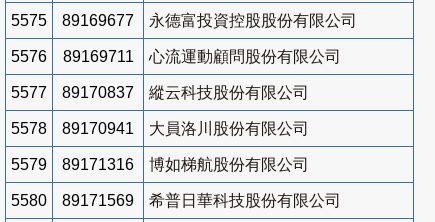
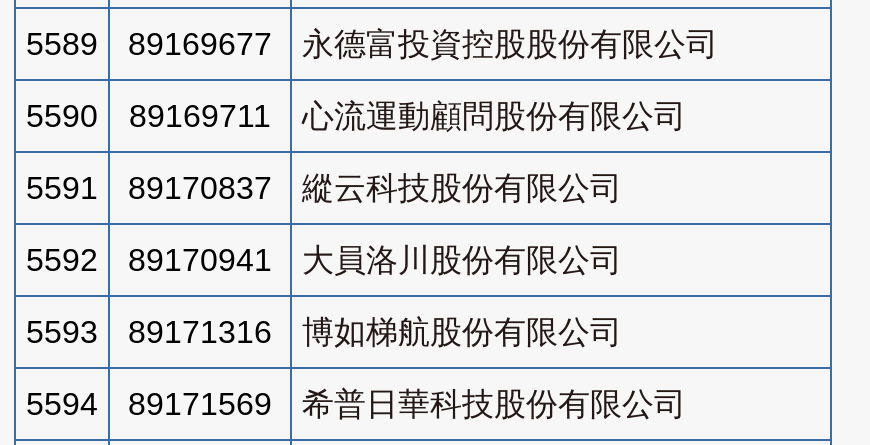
[11,12,357,29] 5575 89169677 永德富投資控股股份有限公司 -> [26,27,718,61] 5589 89169677 永德富投資控股股份有限公司
[11,48,341,65] 5576 89169711 心流運動顧問股份有限公司 -> [26,99,686,133] 5590 89169711 心流運動顧問股份有限公司
[11,84,309,101] 5577 89170837 縱云科技股份有限公司 -> [26,171,622,205] 5591 89170837 縱云科技股份有限公司
[11,120,309,137] 5578 89170941 大員洛川股份有限公司 -> [26,243,622,277] 5592 89170941 大員洛川股份有限公司
[11,156,309,173] 5579 89171316 博如梯航股份有限公司 -> [26,315,622,349] 5593 89171316 博如梯航股份有限公司
[11,192,341,209] 5580 89171569 希普日華科技股份有限公司 -> [26,387,686,421] 5594 89171569 希普日華科技股份有限公司

